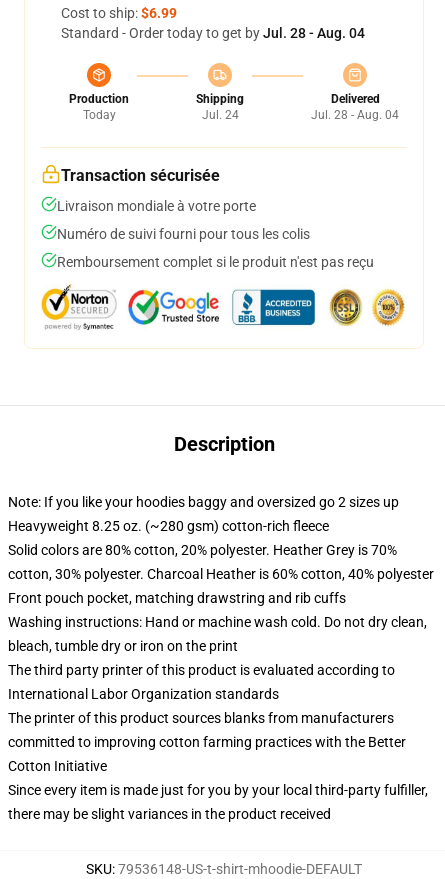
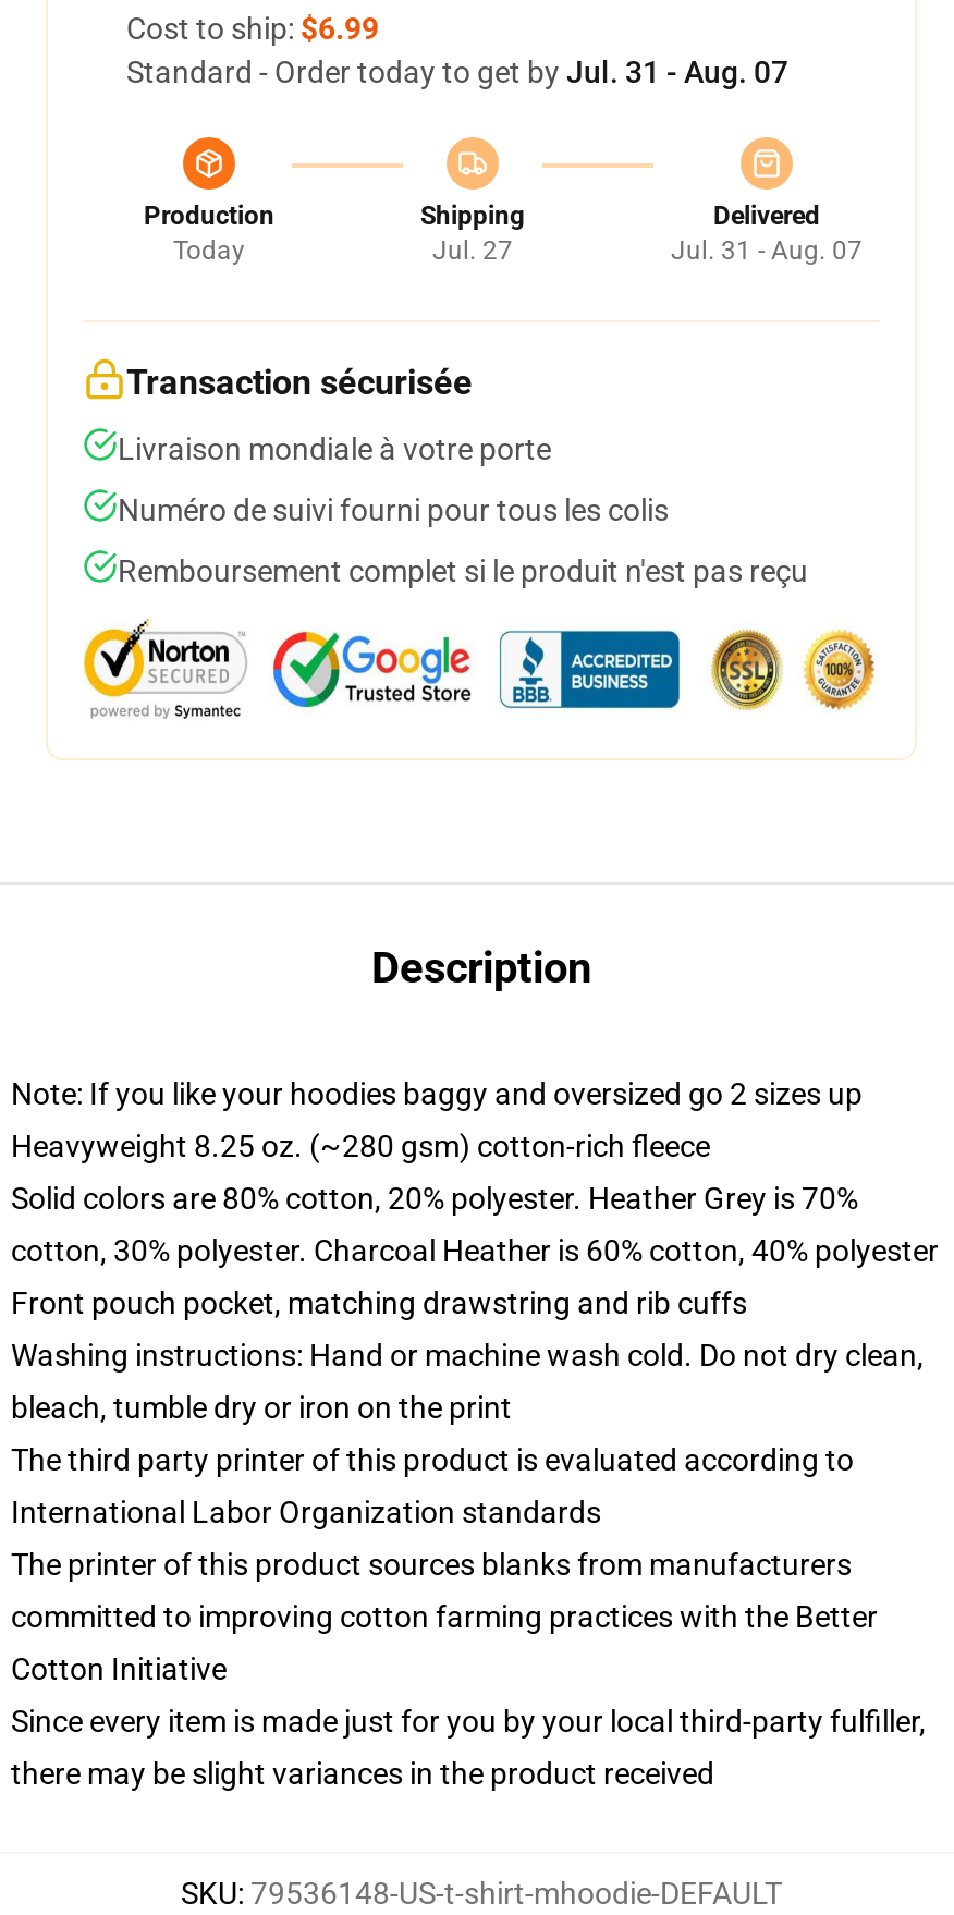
[61,25,365,41] Standard - Order today to get by Jul. 28 - Aug. 04 -> [126,54,788,89] Standard - Order today to get by Jul. 31 - Aug. 07
[201,108,238,122] Jul. 24 -> [432,235,513,266] Jul. 27
[311,108,399,122] Jul. 28 - Aug. 04 -> [671,235,863,266] Jul. 31 - Aug. 07

